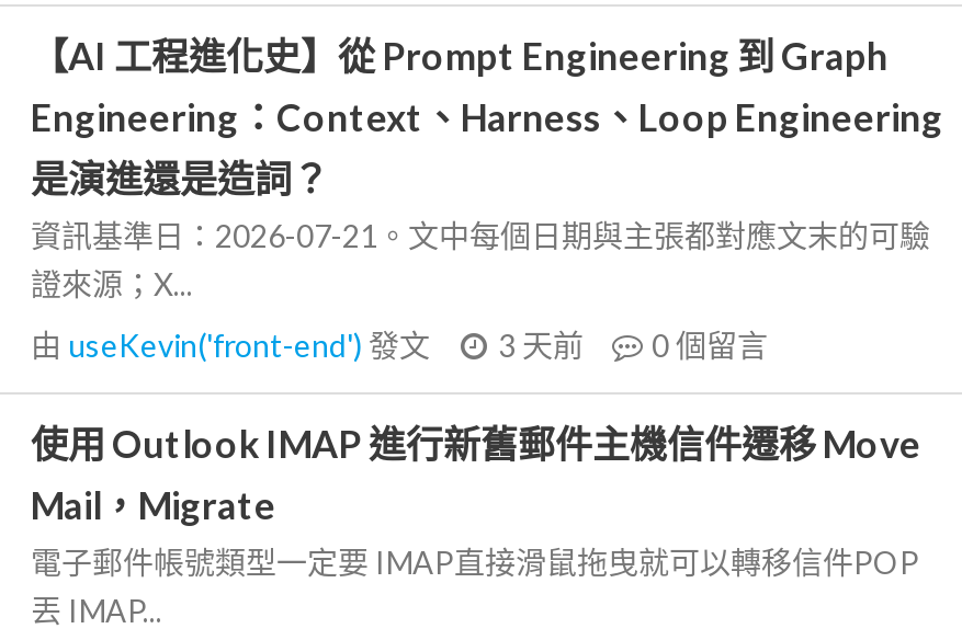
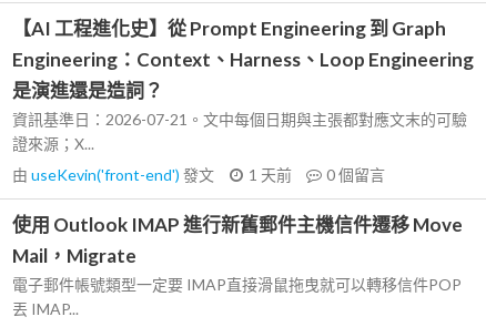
[31,327,768,364] 由useKevin('front-end')發文 3 天前 0個留言 -> [12,165,385,184] 由useKevin('front-end')發文 1 天前 0個留言

